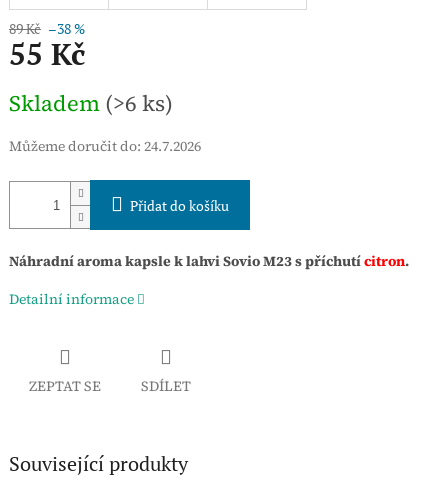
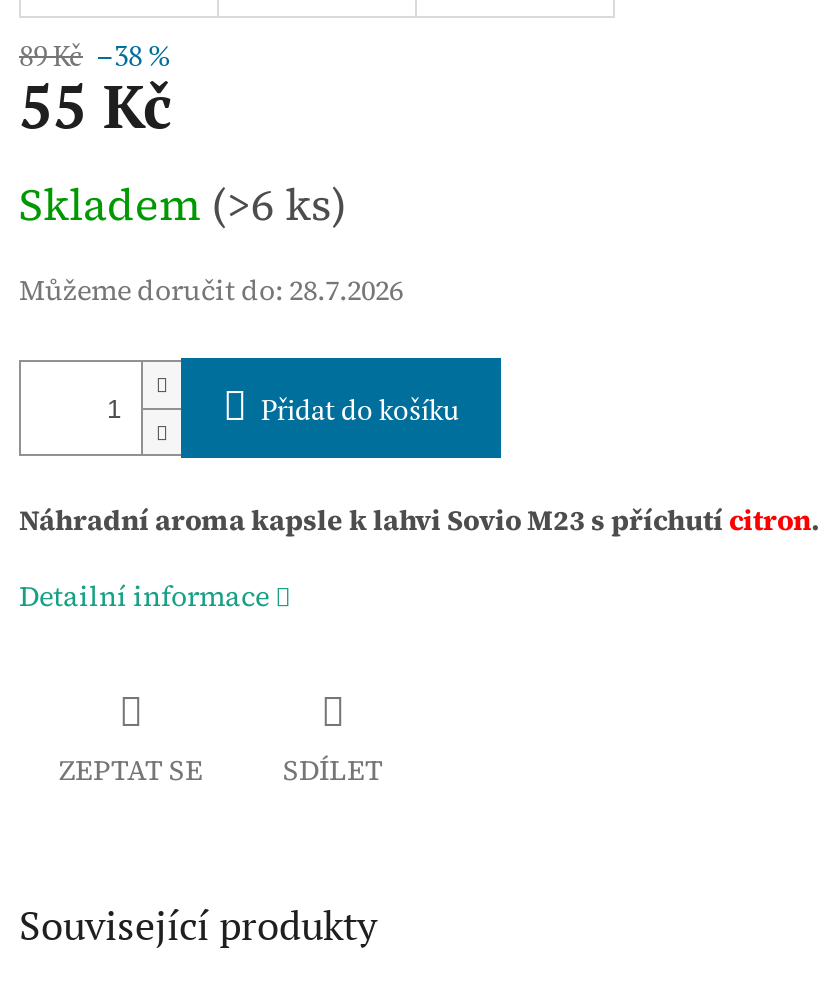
[9,136,201,156] Můžeme doručit do: 24.7.2026 -> [19,271,403,311] Můžeme doručit do: 28.7.2026

